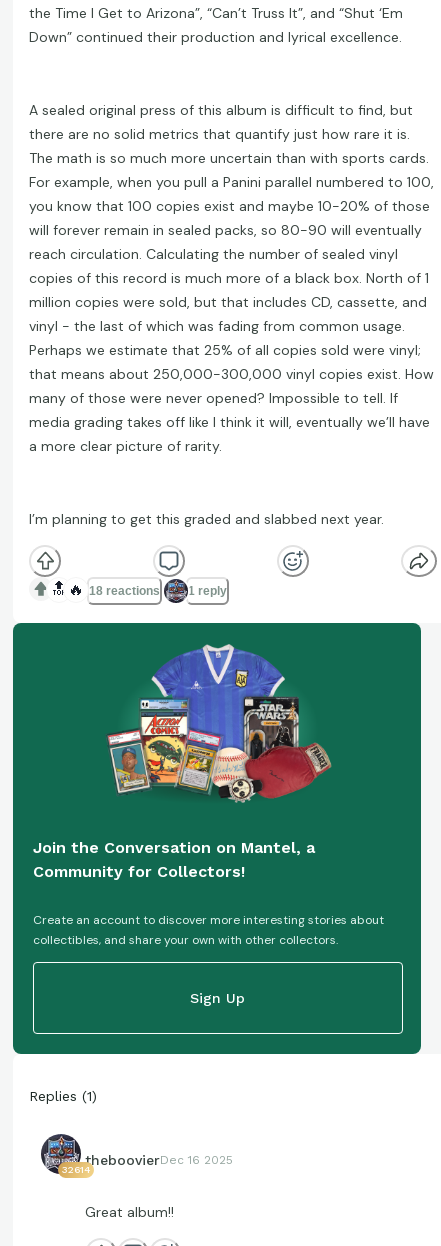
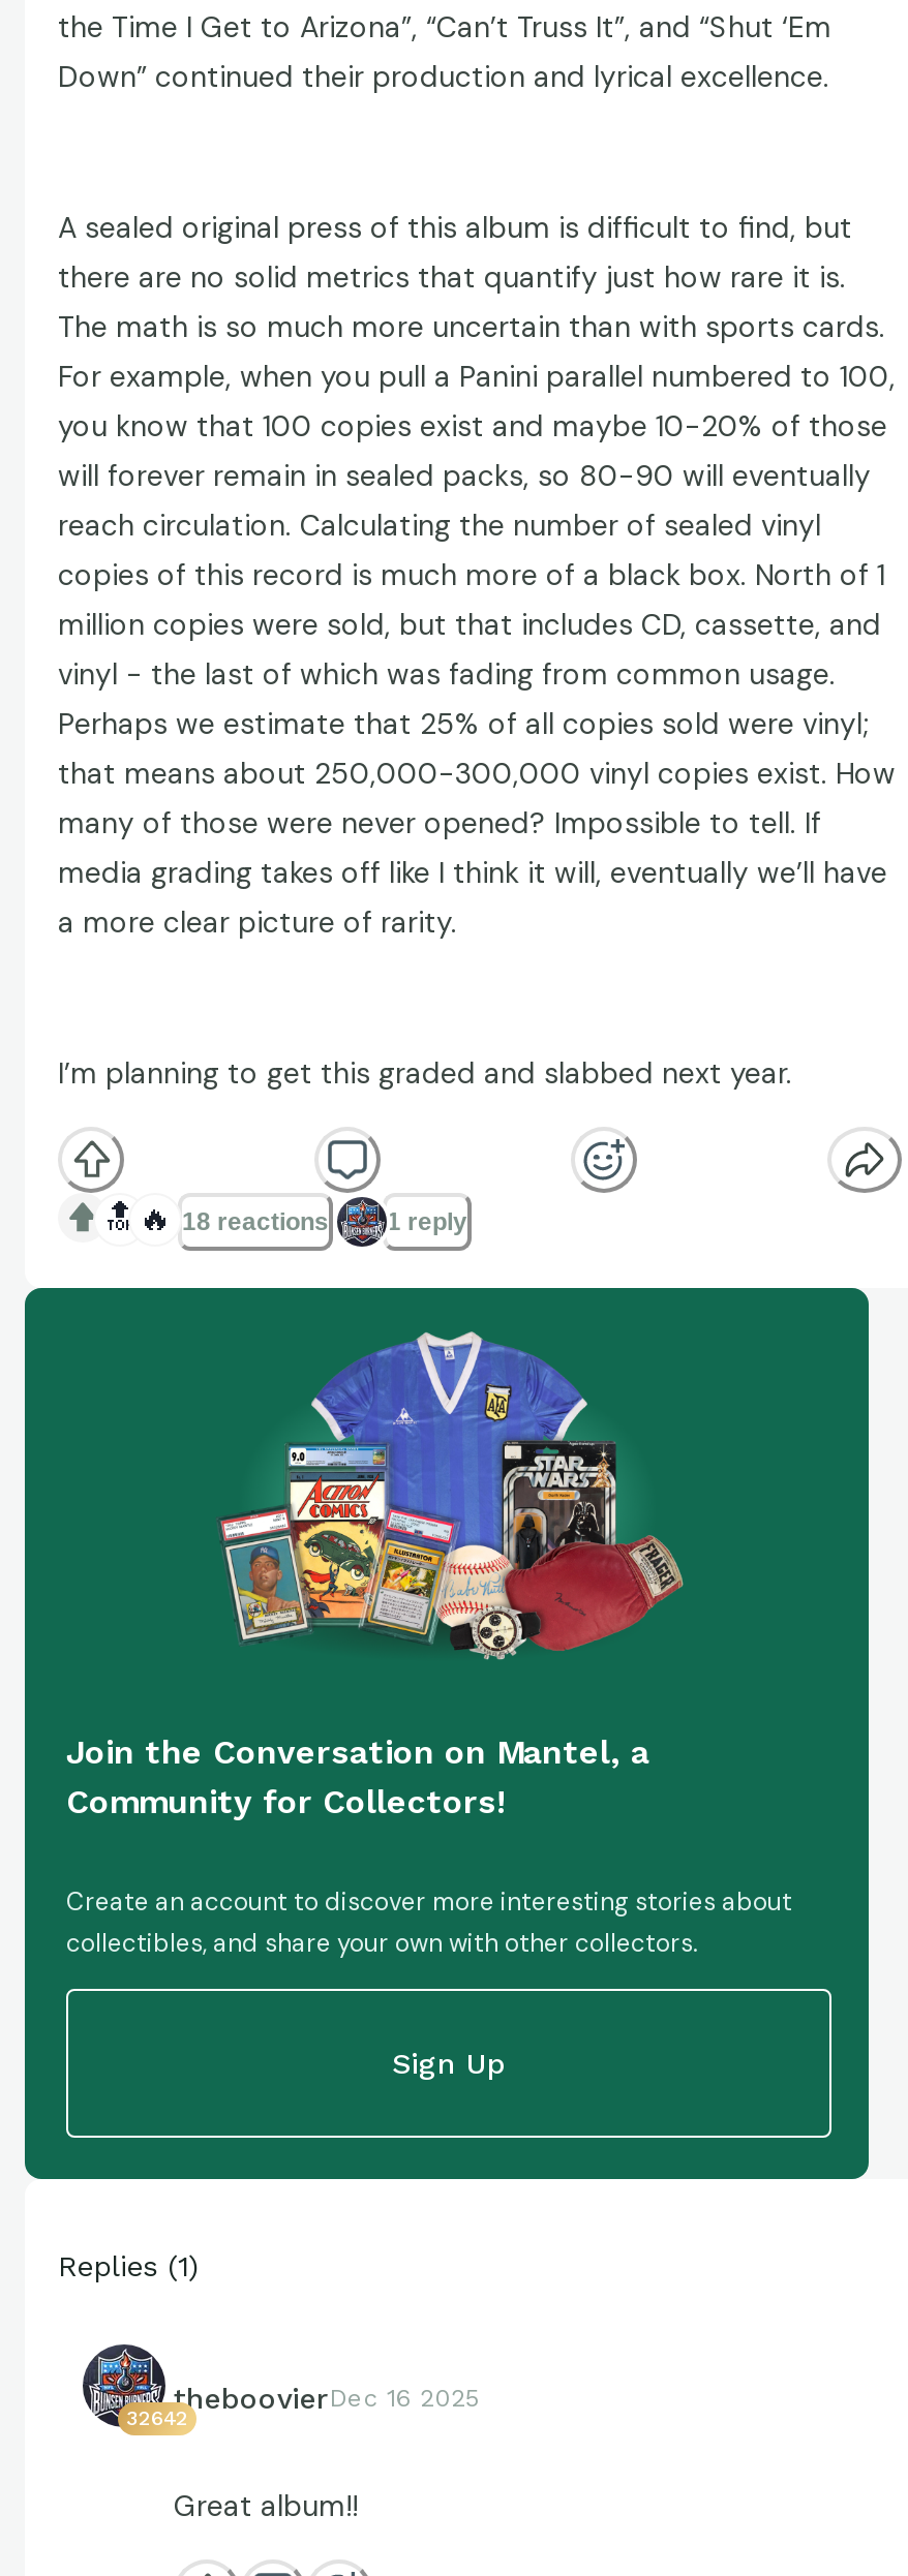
[62,1164,90,1175] 32614 -> [126,2406,188,2429] 32642

